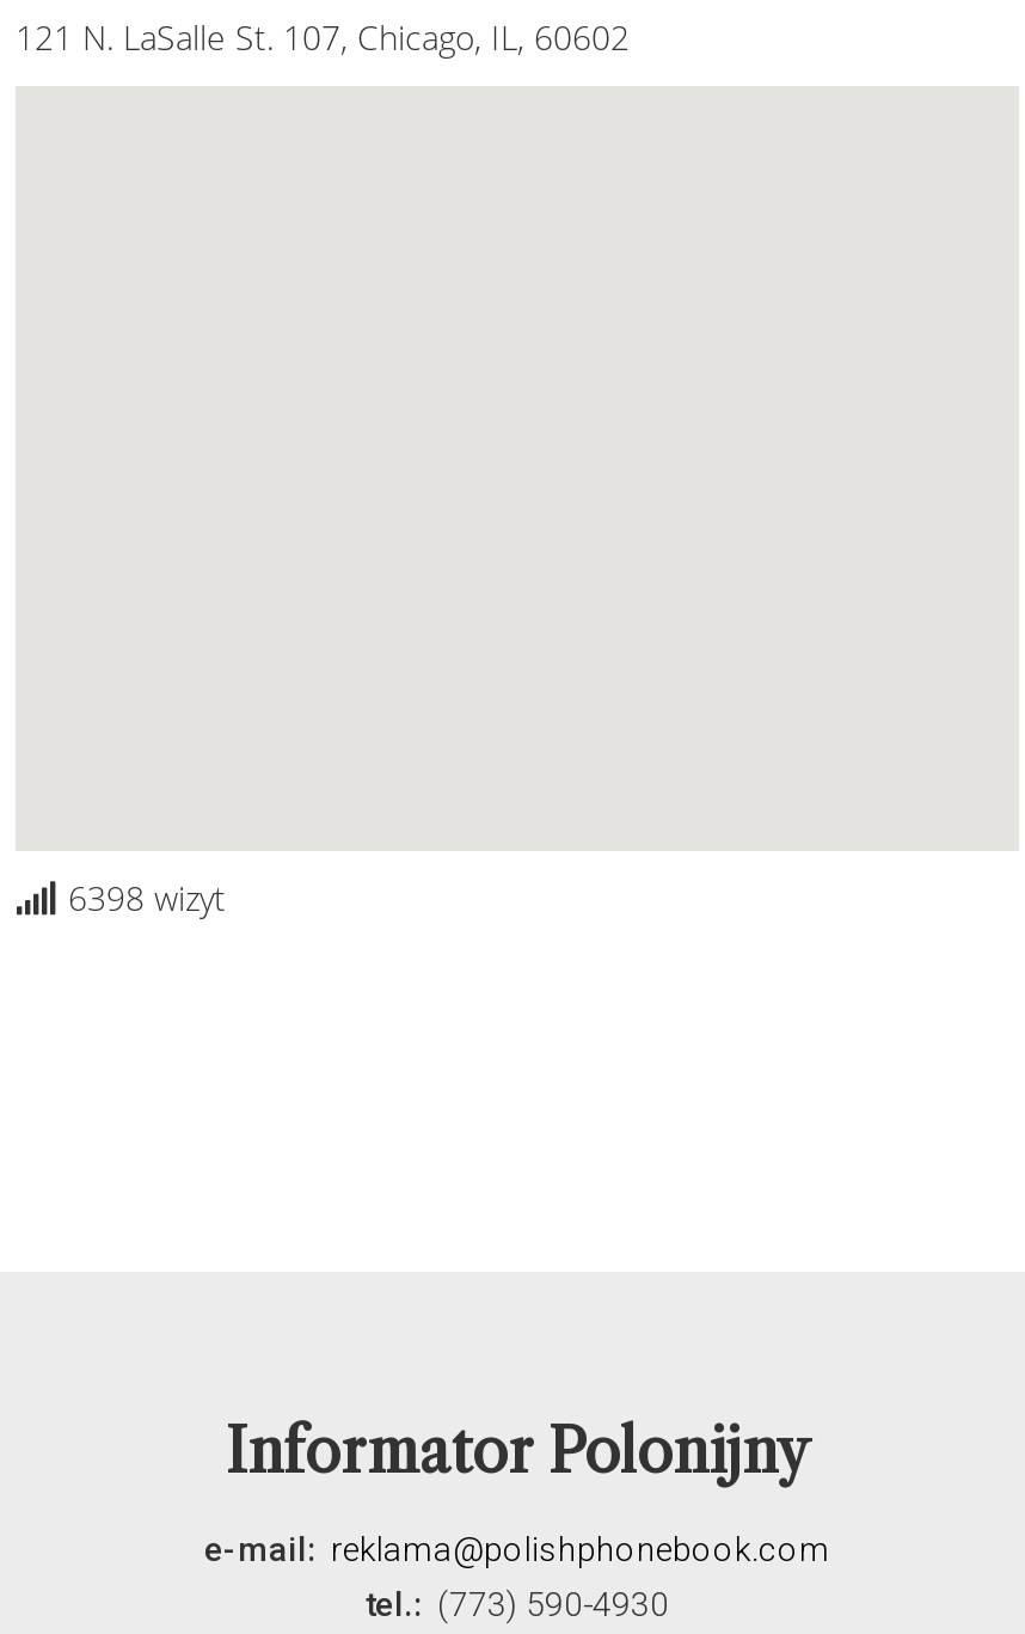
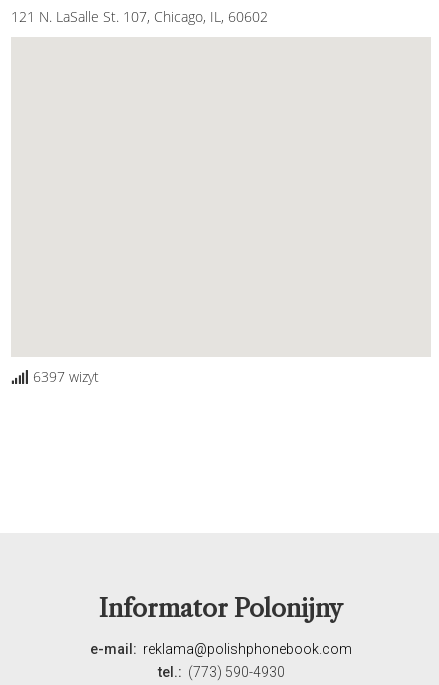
[59,874,226,920] 6398 wizyt -> [29,367,99,386] 6397 wizyt

